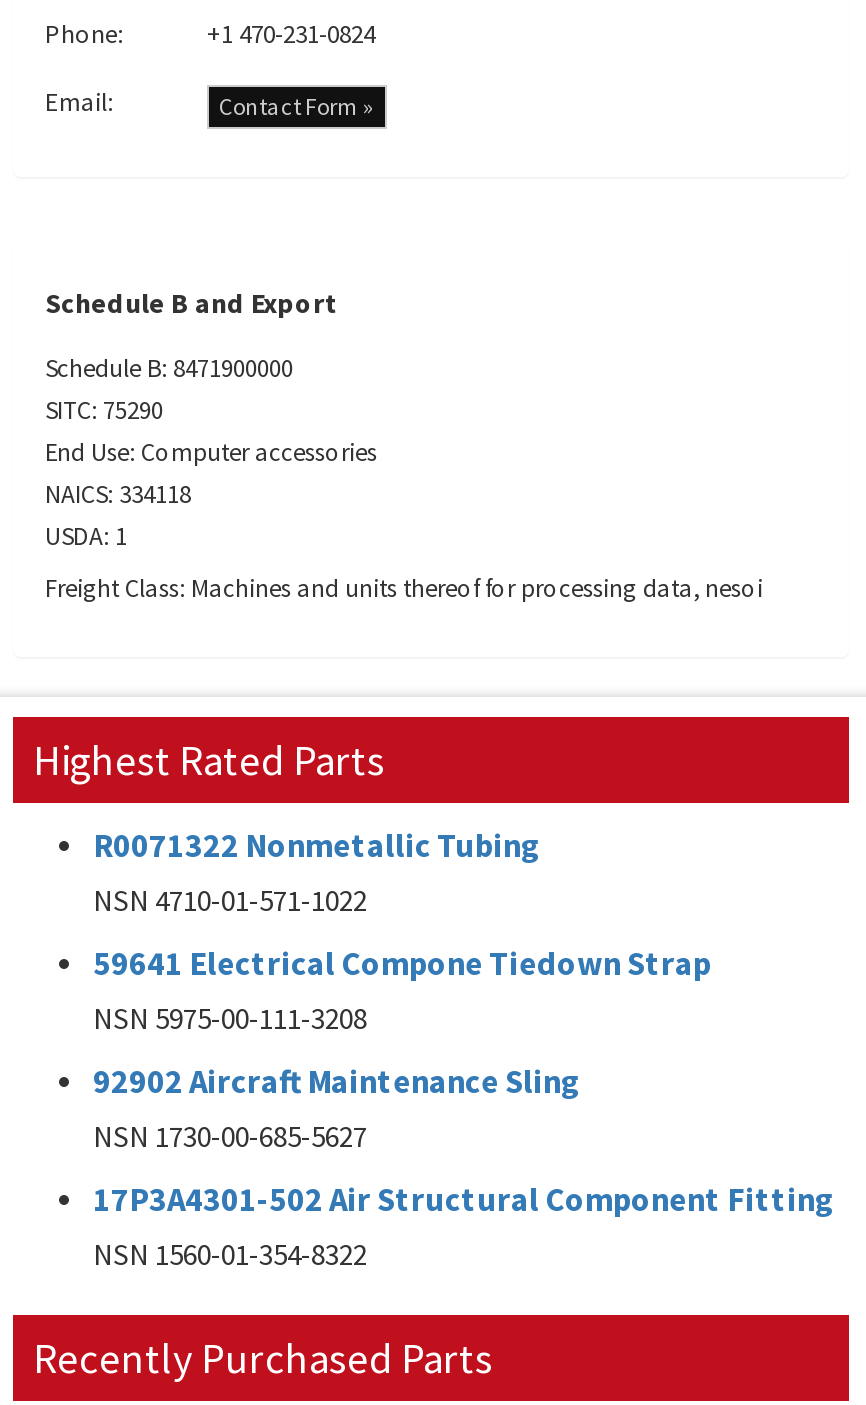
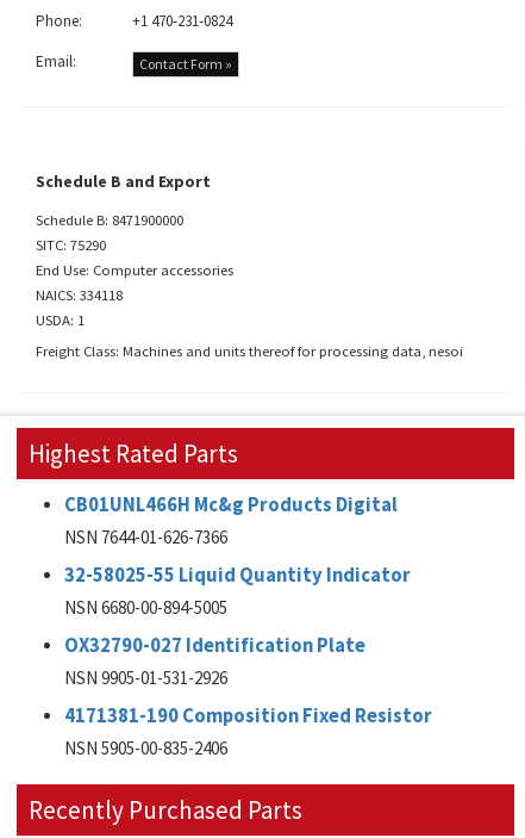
[93,825,541,919] R0071322 Nonmetallic Tubing | NSN 4710-01-571-1022 -> [64,492,398,548] CB01UNL466H Mc&g Products Digital | NSN 7644-01-626-7366
[93,943,711,1037] 59641 Electrical Compone Tiedown Strap | NSN 5975-00-111-3208 -> [64,563,411,619] 32-58025-55 Liquid Quantity Indicator | NSN 6680-00-894-5005
[93,1061,581,1155] 92902 Aircraft Maintenance Sling | NSN 1730-00-685-5627 -> [64,633,365,689] OX32790-027 Identification Plate | NSN 9905-01-531-2926
[93,1179,835,1273] 17P3A4301-502 Air Structural Component Fitting | NSN 1560-01-354-8322 -> [64,703,432,759] 4171381-190 Composition Fixed Resistor | NSN 5905-00-835-2406

